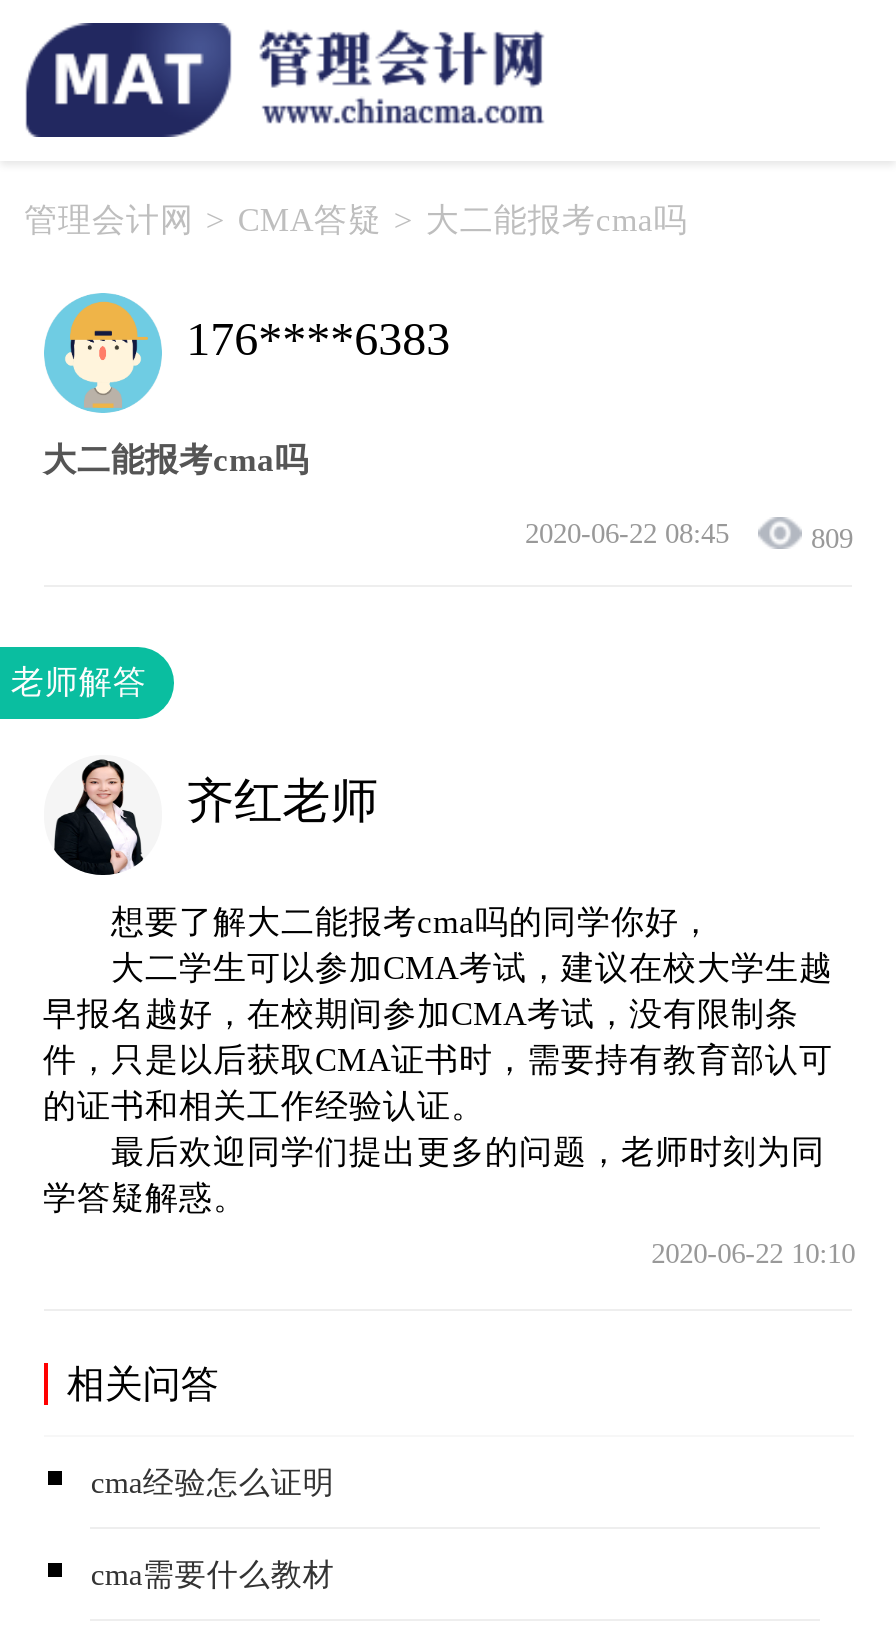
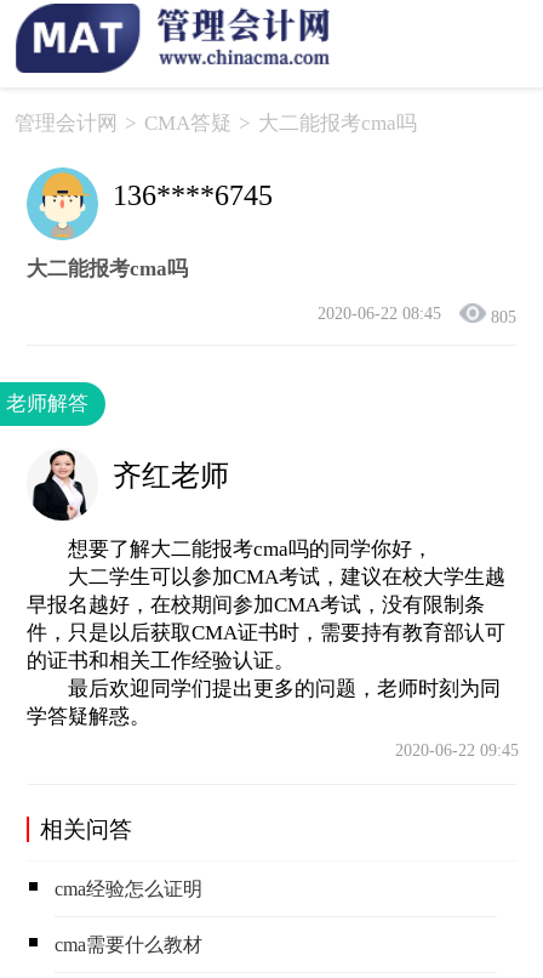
[186,313,450,365] 176****6383 -> [113,179,273,211] 136****6745
[803,523,853,555] 809 -> [487,307,517,326] 805
[651,1236,855,1268] 2020-06-22 10:10 -> [395,740,518,759] 2020-06-22 09:45

